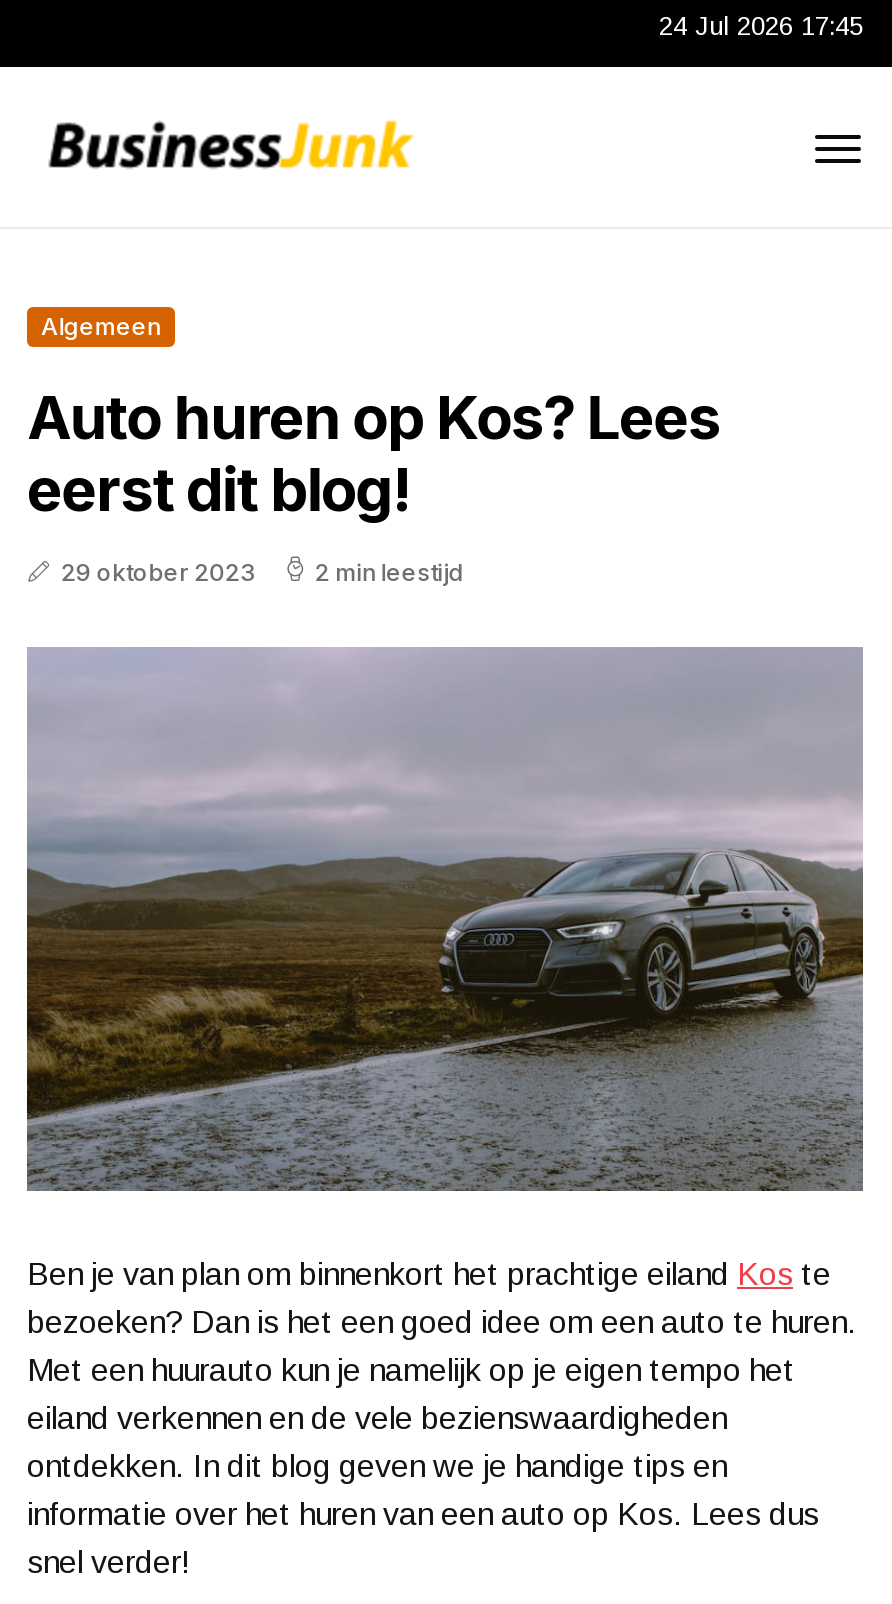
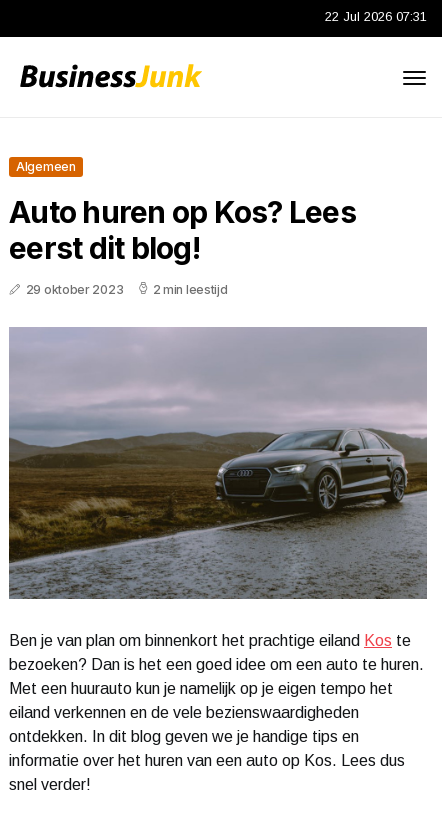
[659,11,863,41] 24 Jul 2026 17:45 -> [325,9,427,24] 22 Jul 2026 07:31

